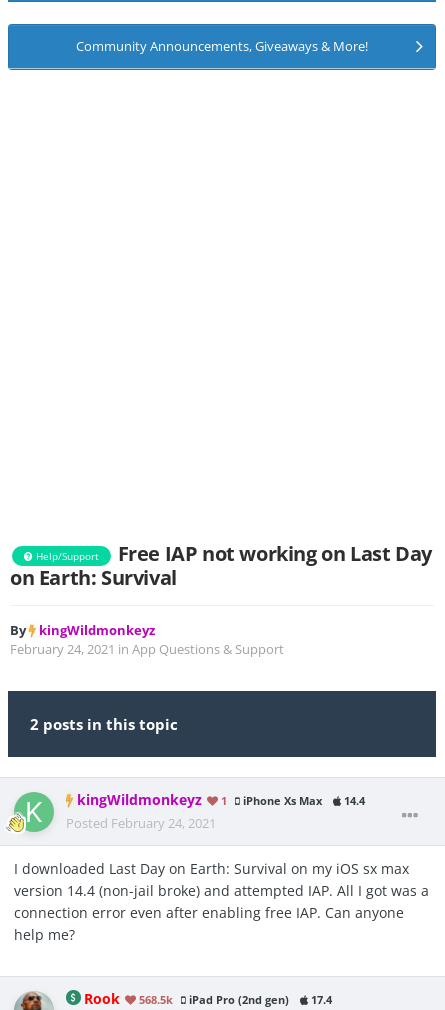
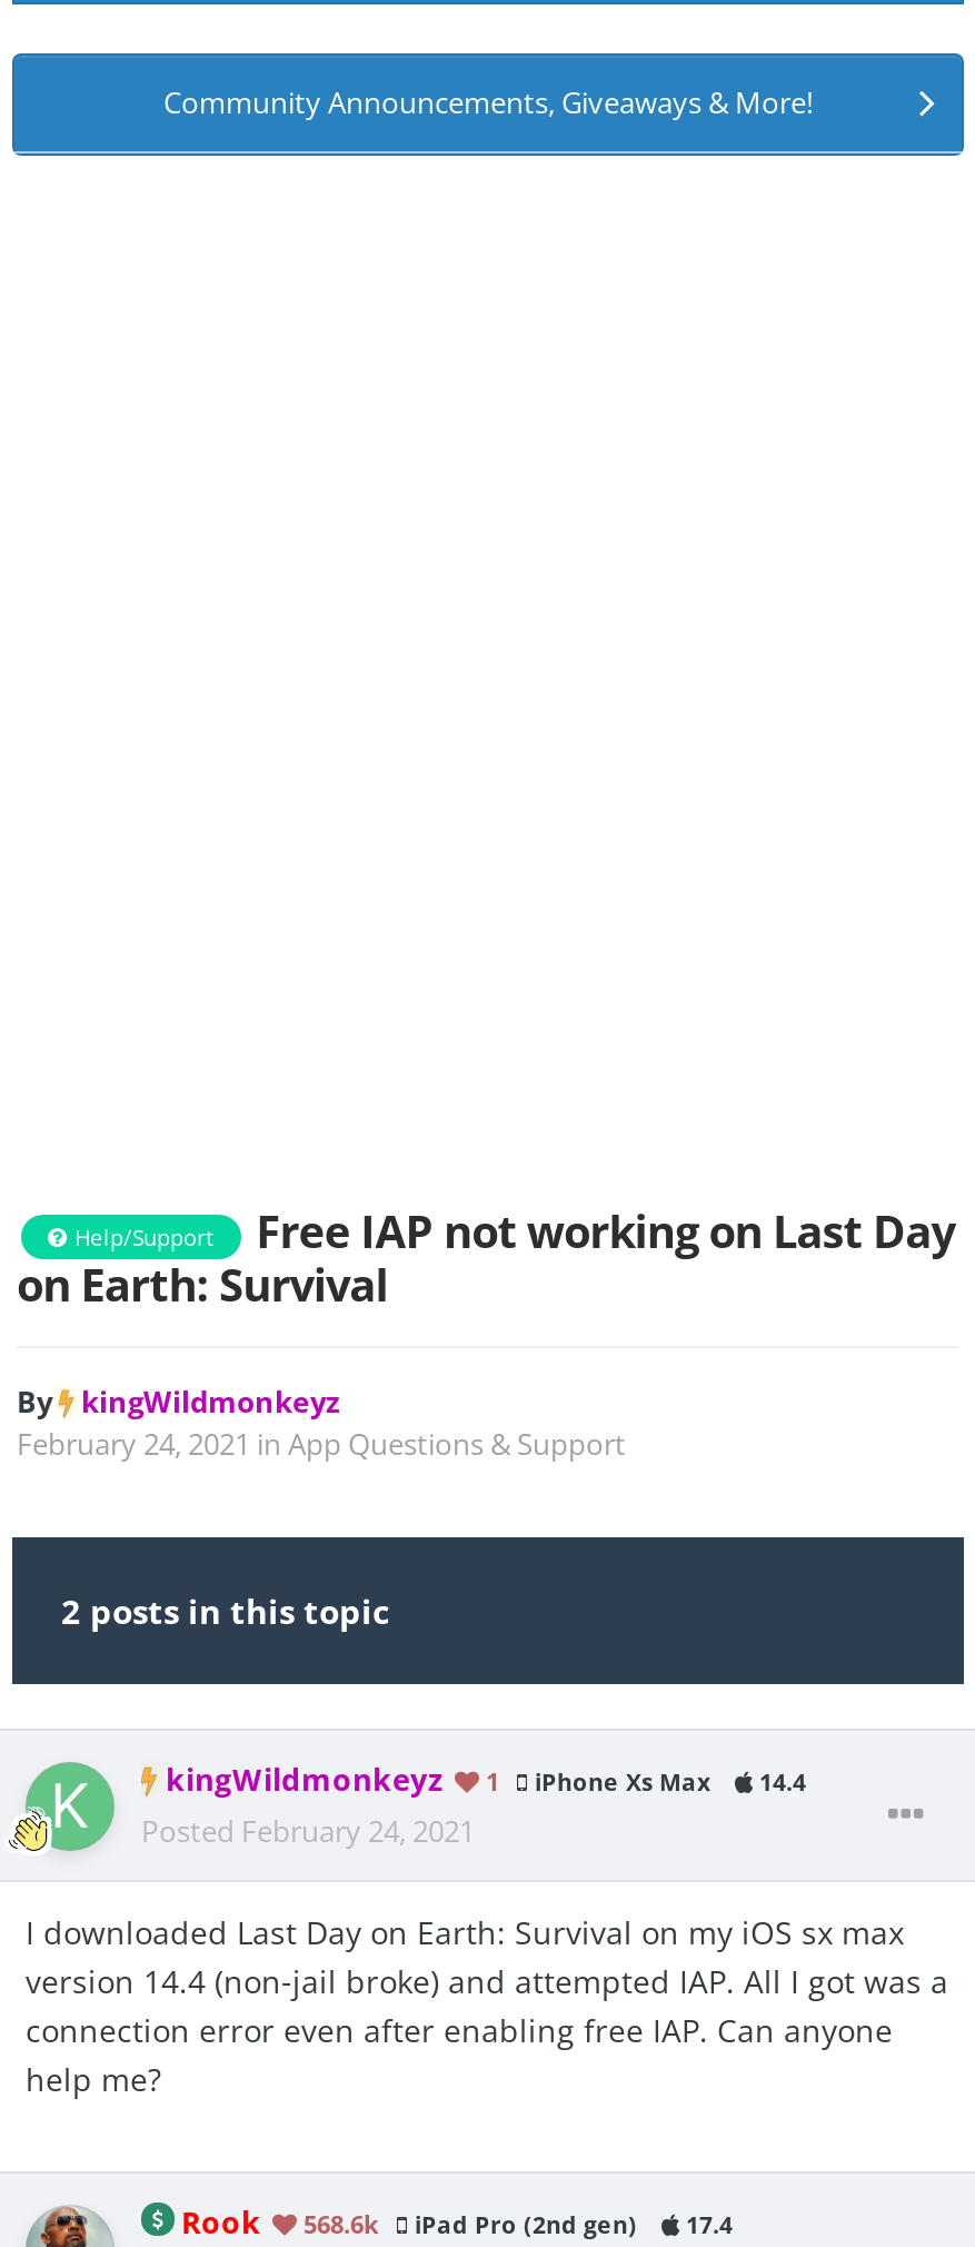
[84,990,332,1008] Rook 568.5k iPad Pro (2nd gen) 17.4 -> [181,2203,733,2243] Rook 568.6k iPad Pro (2nd gen) 17.4

